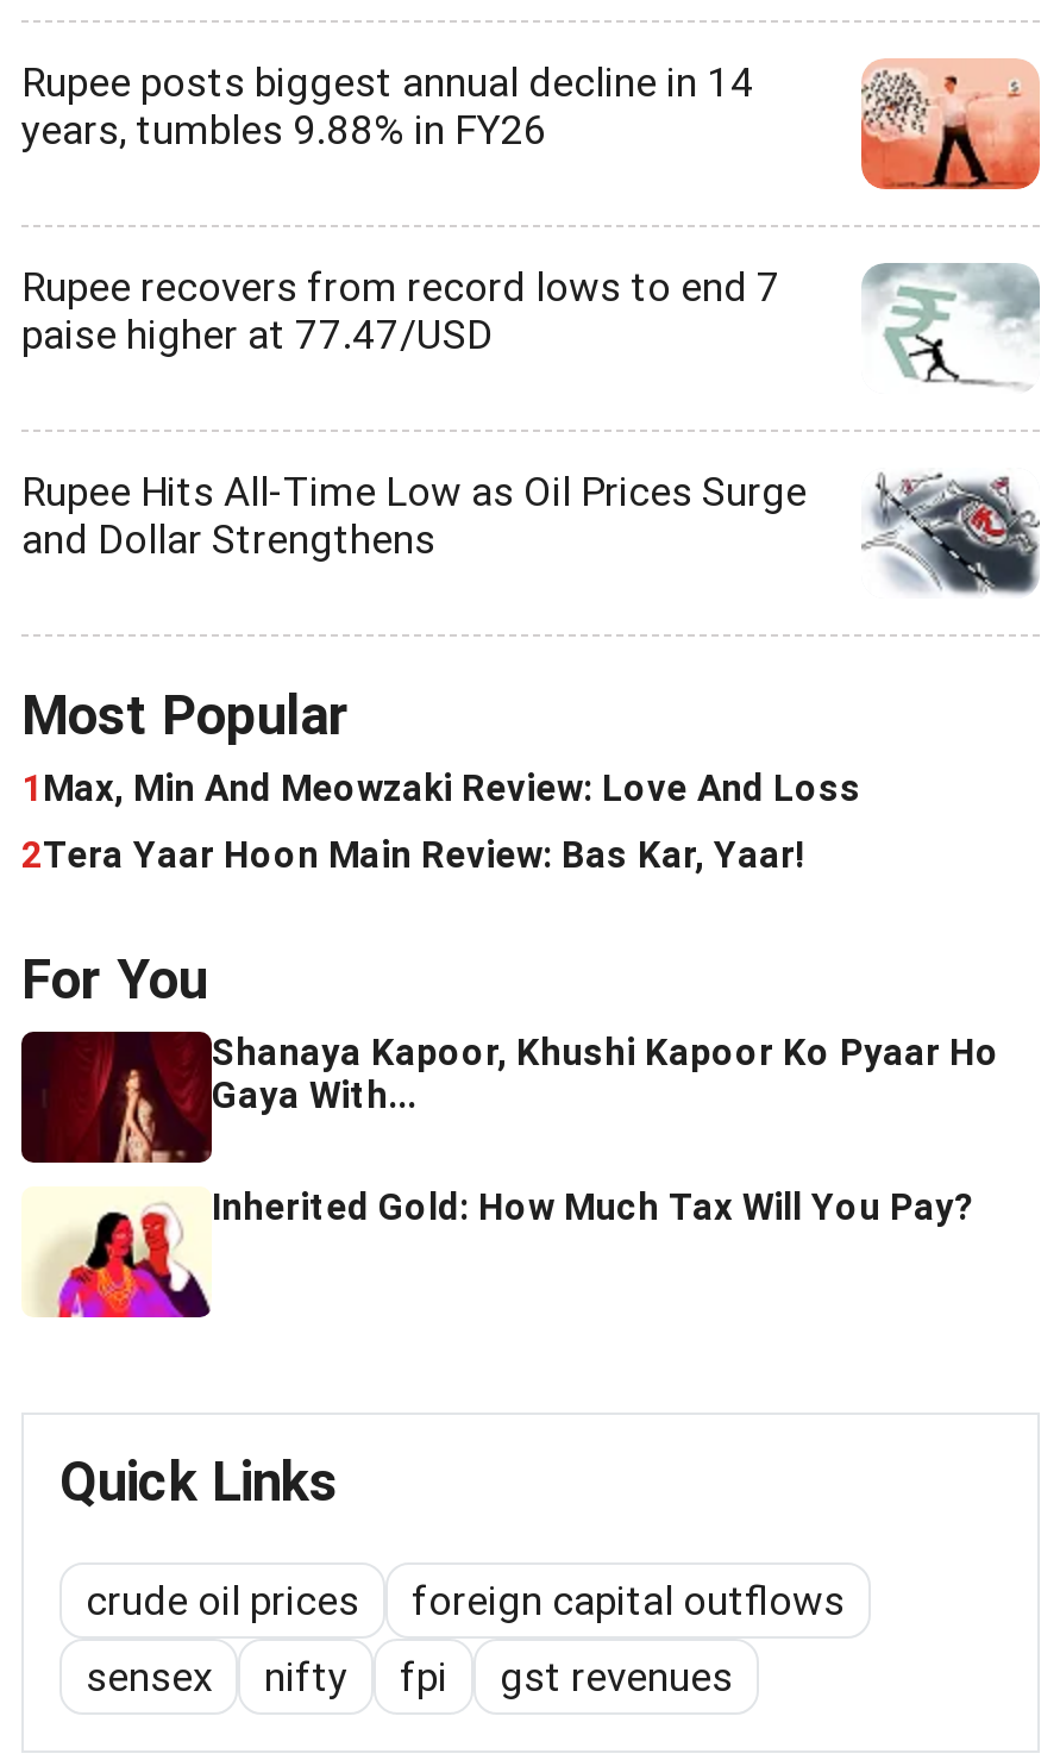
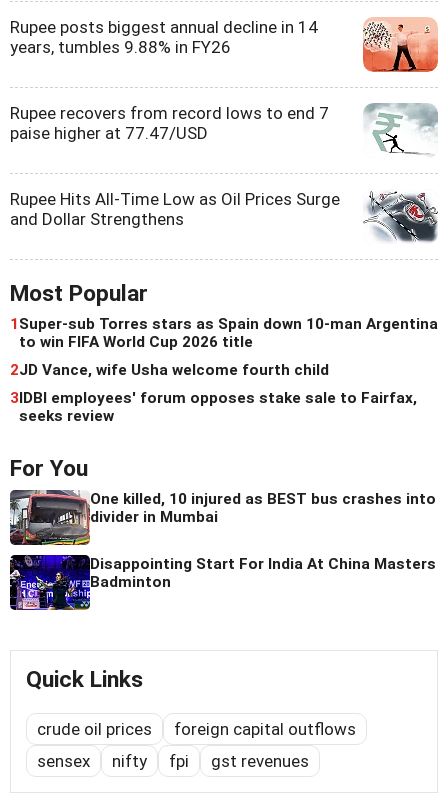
[21,767,861,877] 1 Max, Min And Meowzaki Review: Love And Loss | 2Tera Yaar Hoon Main Review: Bas Kar, Yaar! -> [10,315,438,425] 1 Super-sub Torres stars as Spain down 10-man Argentina | to win FIFA World Cup 2026 title | 2JD Vance, wife Usha welcome fourth child | 3IDBI employees' forum opposes stake sale to Fairfax, | seeks review
[19,1029,999,1165] [image] | Shanaya Kapoor, Khushi Kapoor Ko Pyaar Ho | Gaya With... -> [9,489,436,546] [image] | One killed, 10 injured as BEST bus crashes into | divider in Mumbai
[21,1186,973,1320] [image] | Inherited Gold: How Much Tax Will You Pay? -> [9,554,436,611] [image] | Disappointing Start For India At China Masters | Badminton

